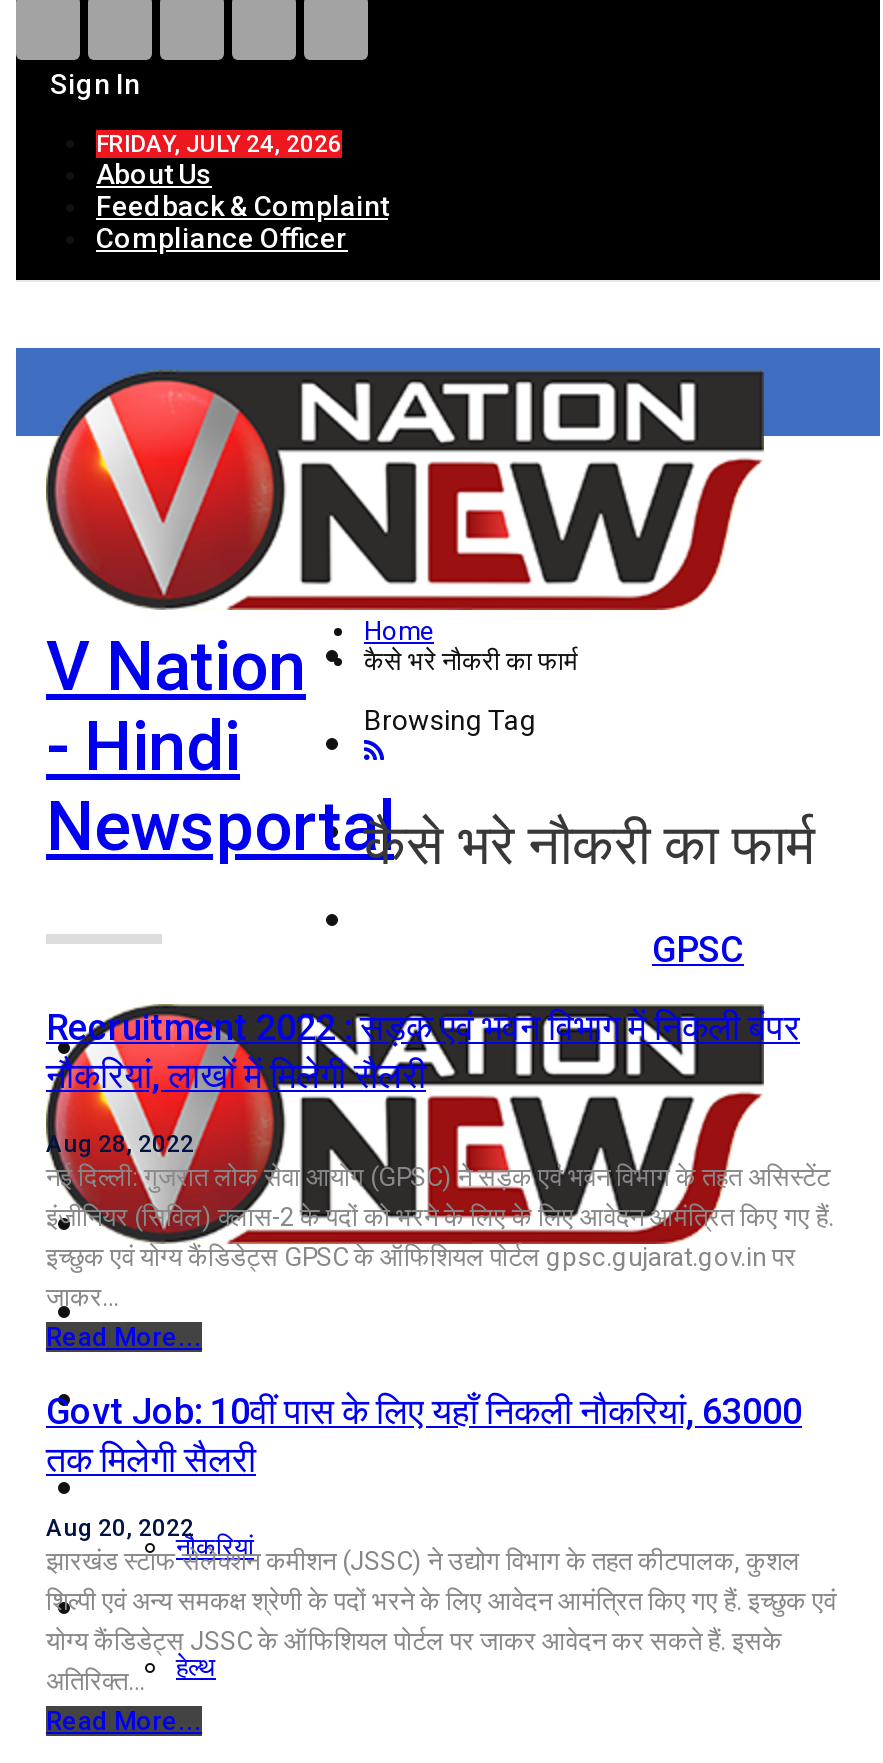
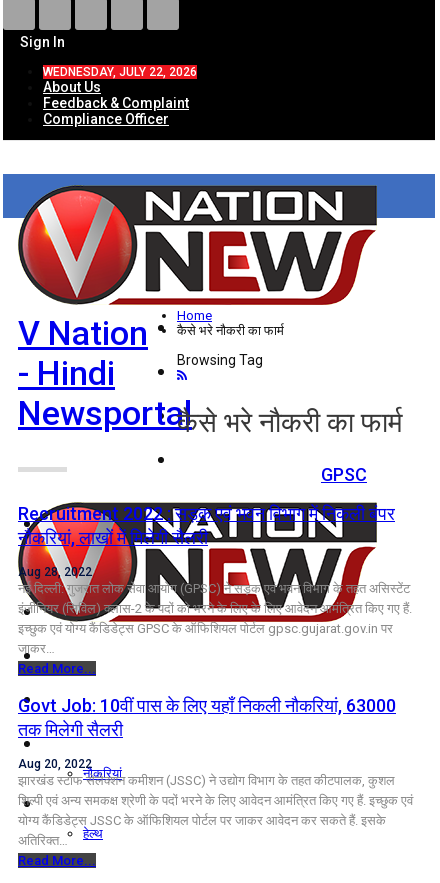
[96,130,342,158] FRIDAY, JULY 24, 2026 -> [43,65,197,79] WEDNESDAY, JULY 22, 2026

